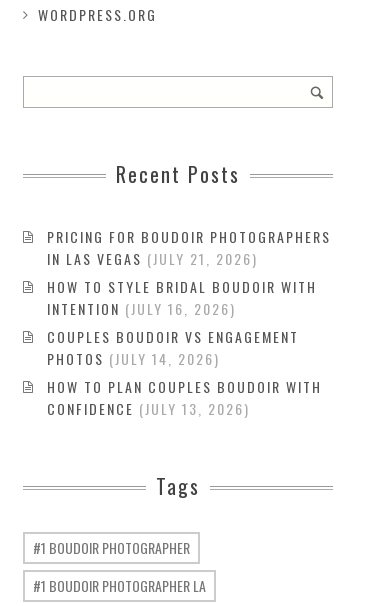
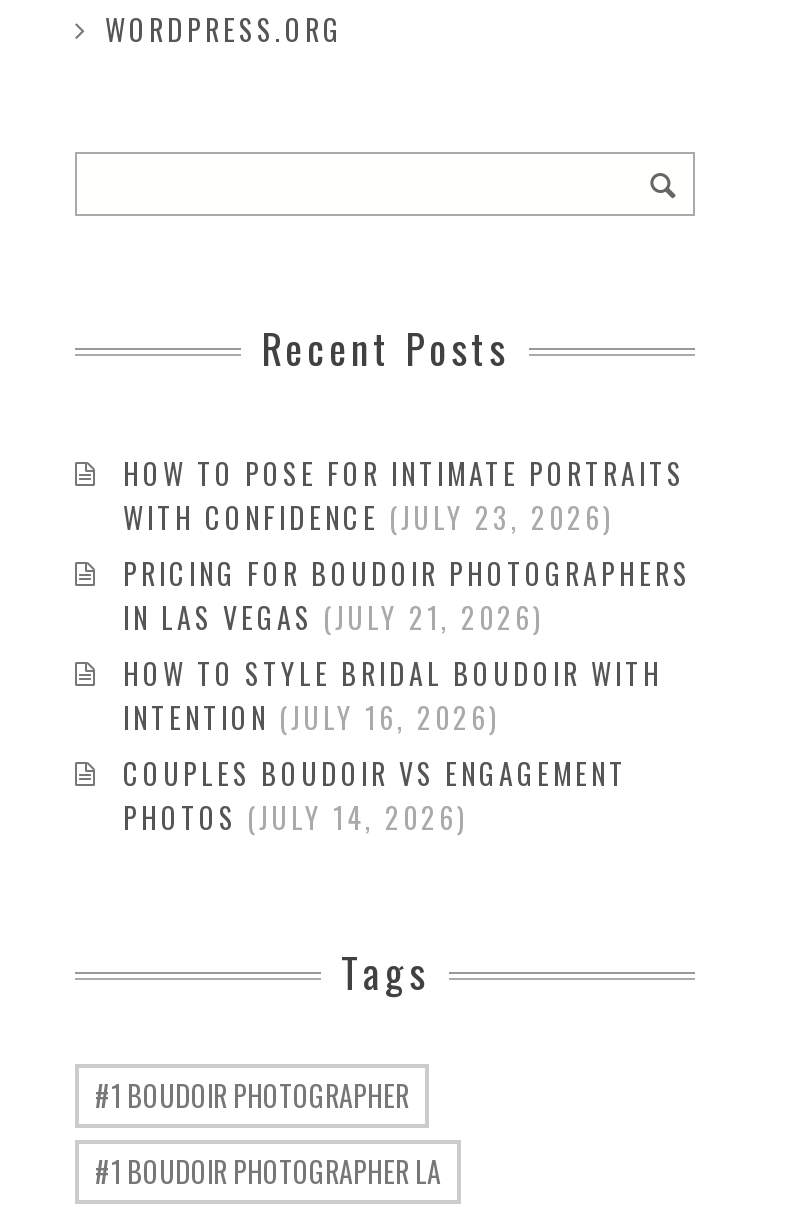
none -> [123,452,685,538] HOW TO POSE FOR INTIMATE PORTRAITS | WITH CONFIDENCE JULY 23, 2026
moved [47,226,331,369] -> [123,552,691,838]: PRICING FOR BOUDOIR PHOTOGRAPHERS | IN LAS VEGAS JULY 21, 2026 | HOW TO STYLE BRIDAL BOUDOIR WITH | INTENTION JULY 16, 2026 | COUPLES BOUDOIR VS ENGAGEMENT | PHOTOS JULY 14, 2026
[47,376,322,419] HOW TO PLAN COUPLES BOUDOIR WITH | CONFIDENCE JULY 13, 2026 -> none

